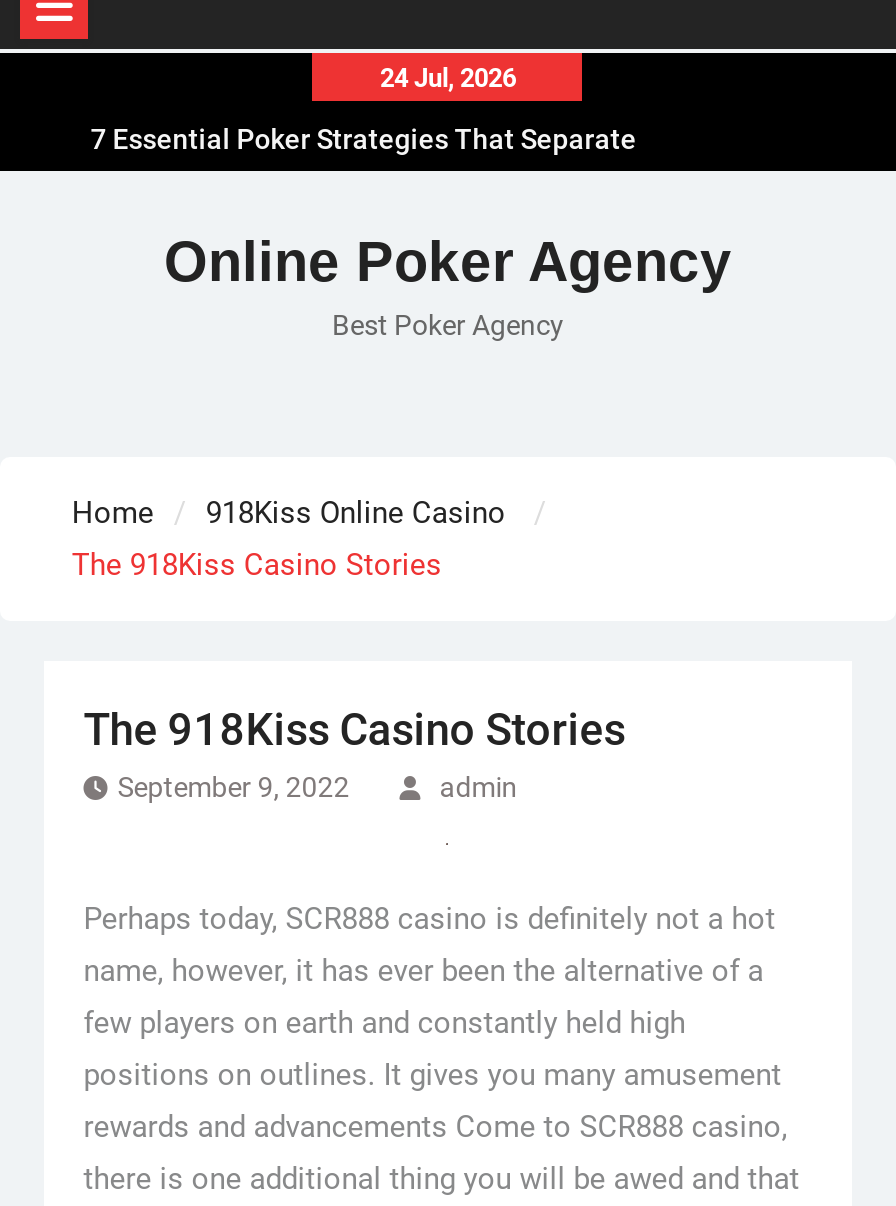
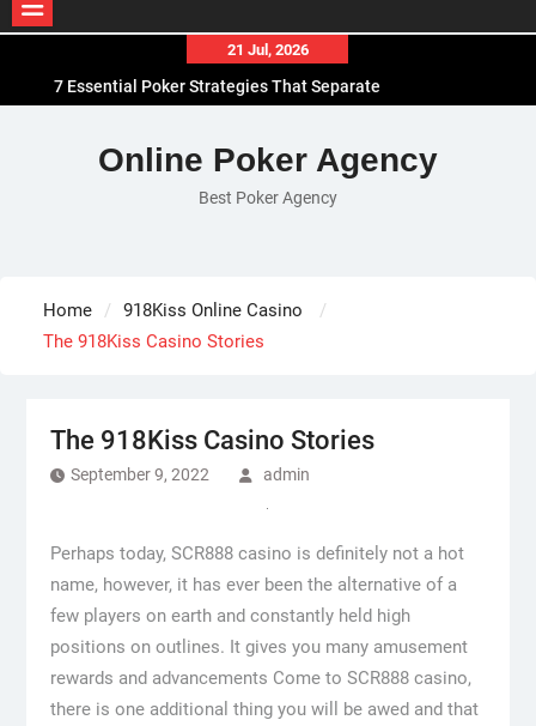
[380,63,516,93] 24 Jul, 2026 -> [227,41,309,59] 21 Jul, 2026

